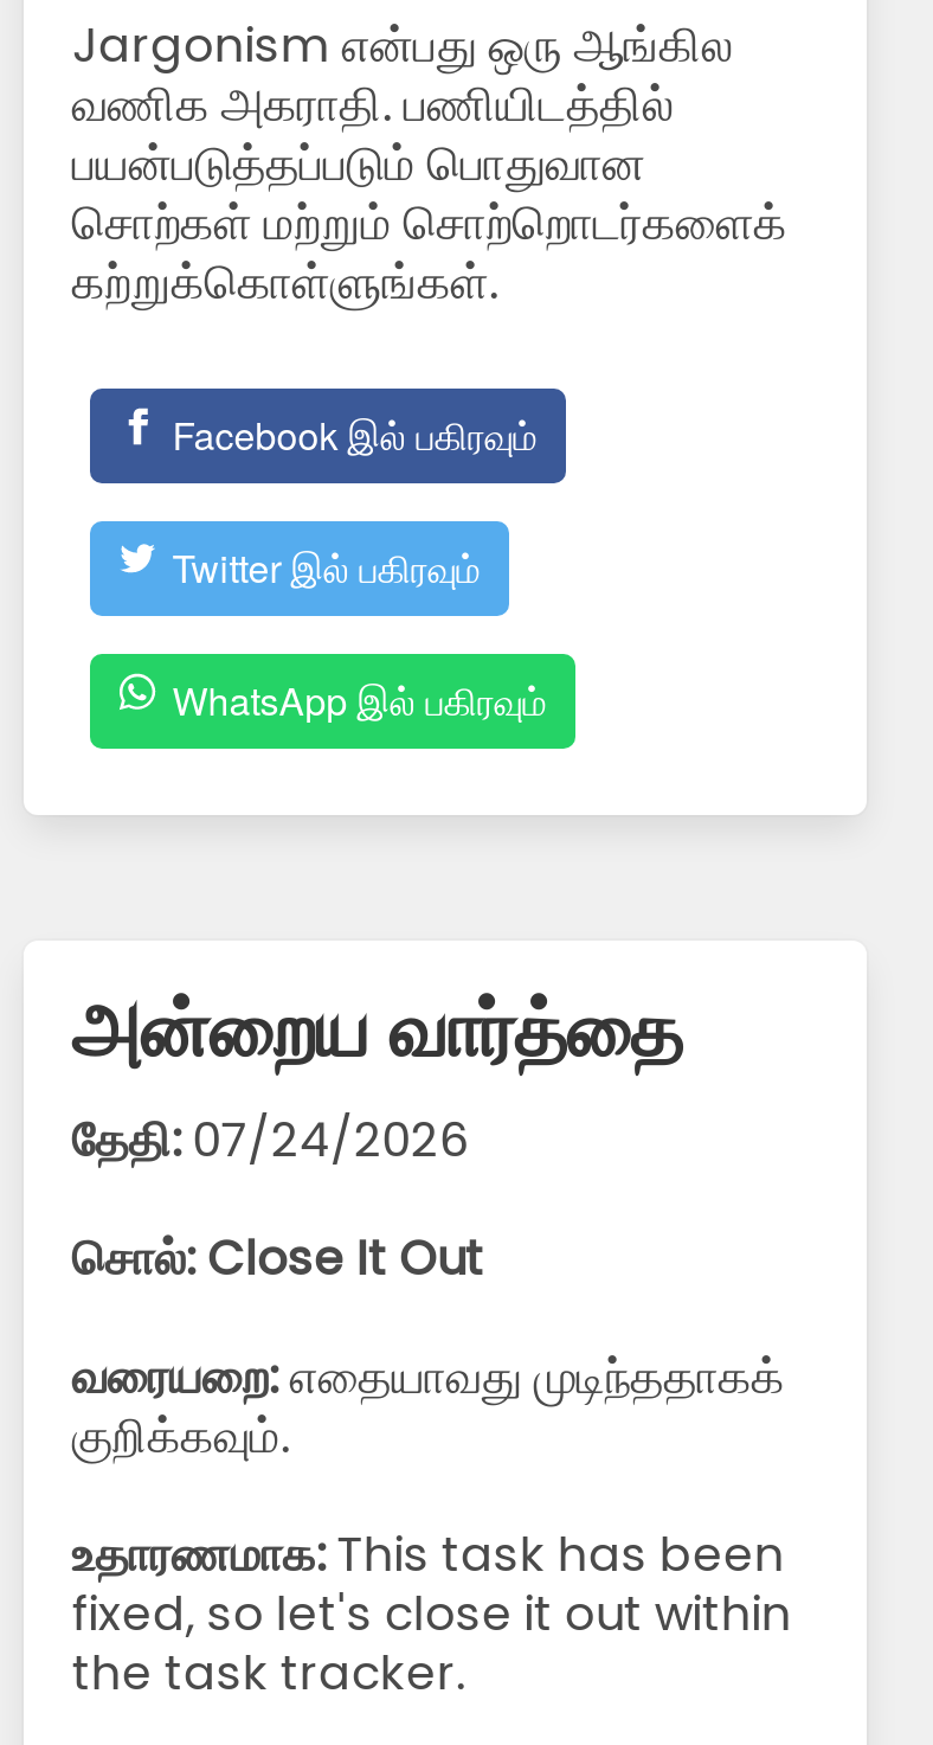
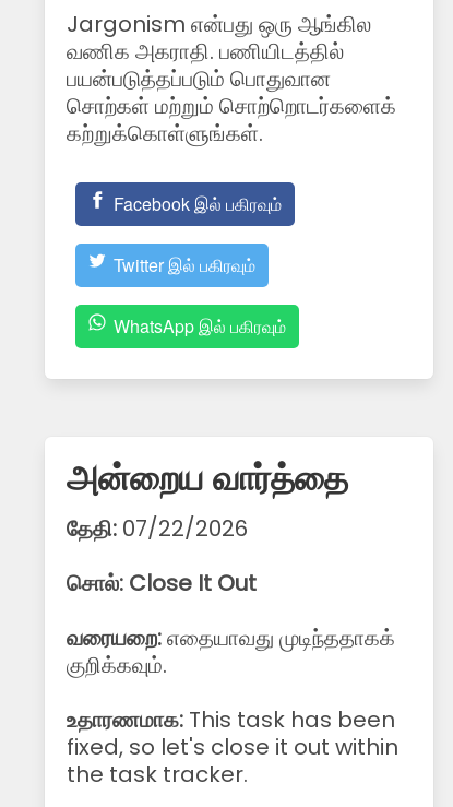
[72,1106,467,1172] தேதி: 07/24/2026 -> [67,513,248,543] தேதி: 07/22/2026

